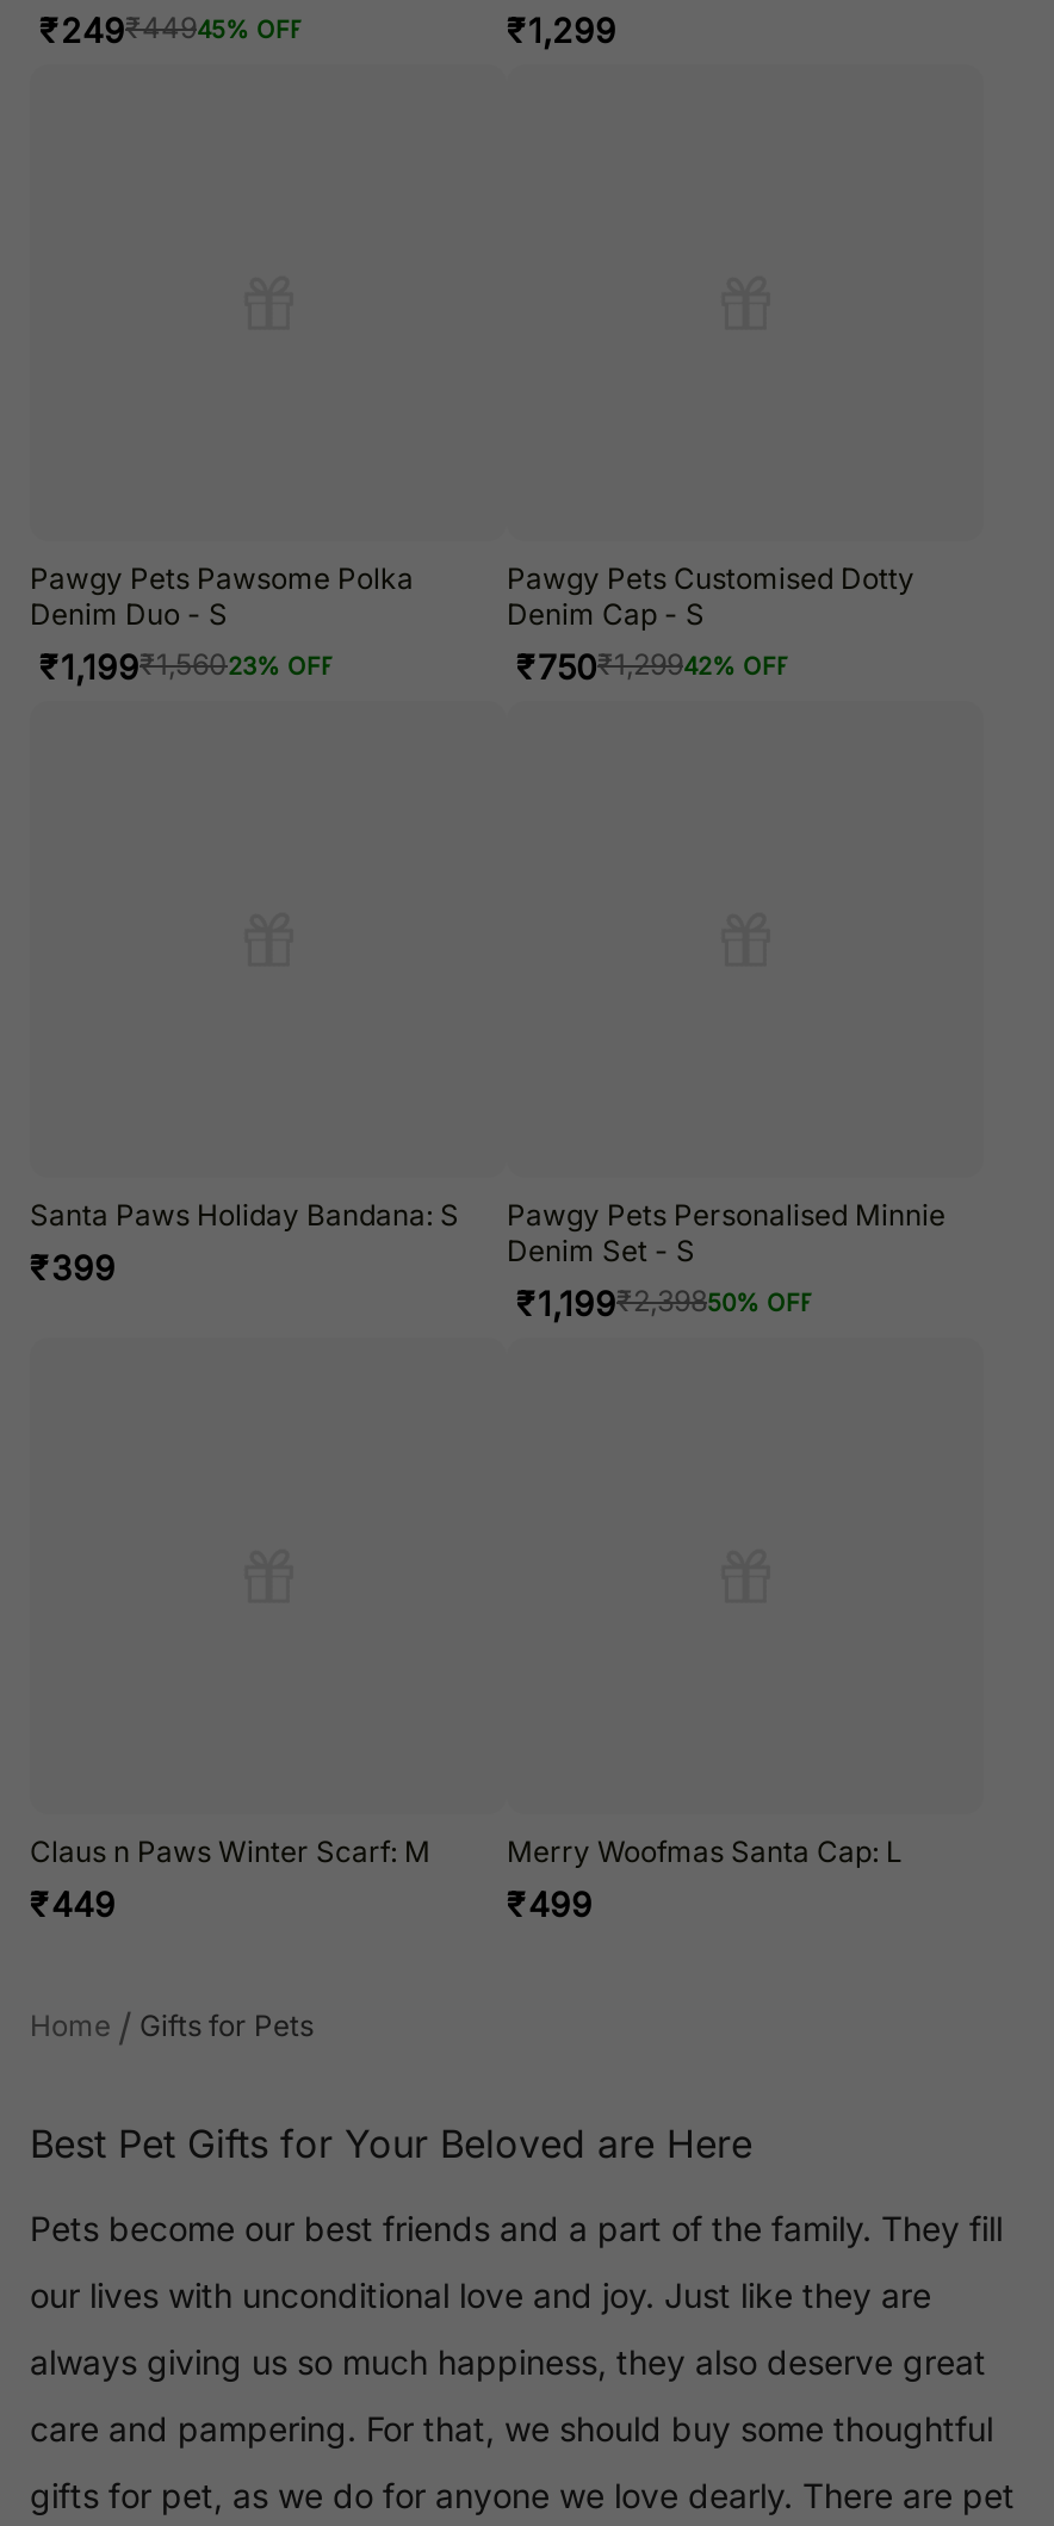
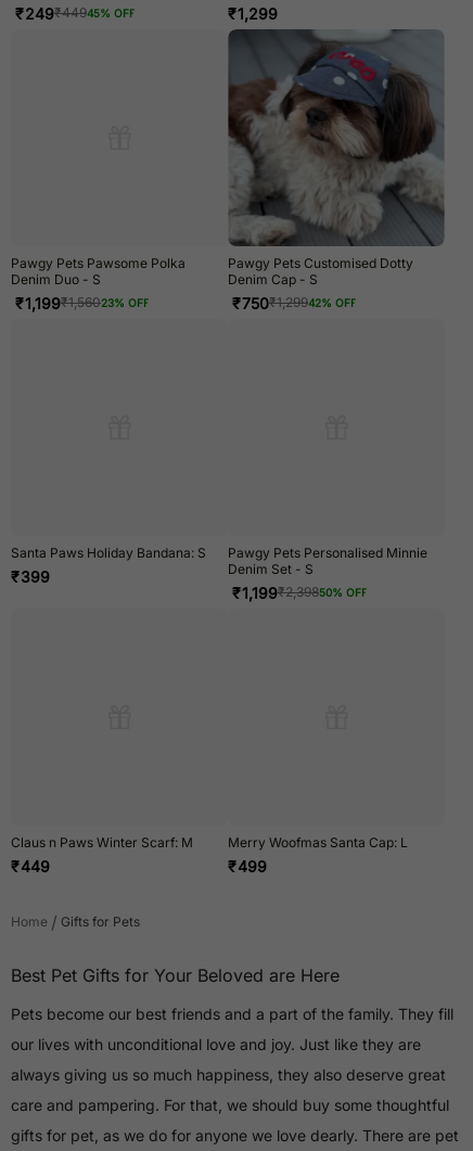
none -> [227,28,446,247] [image]

